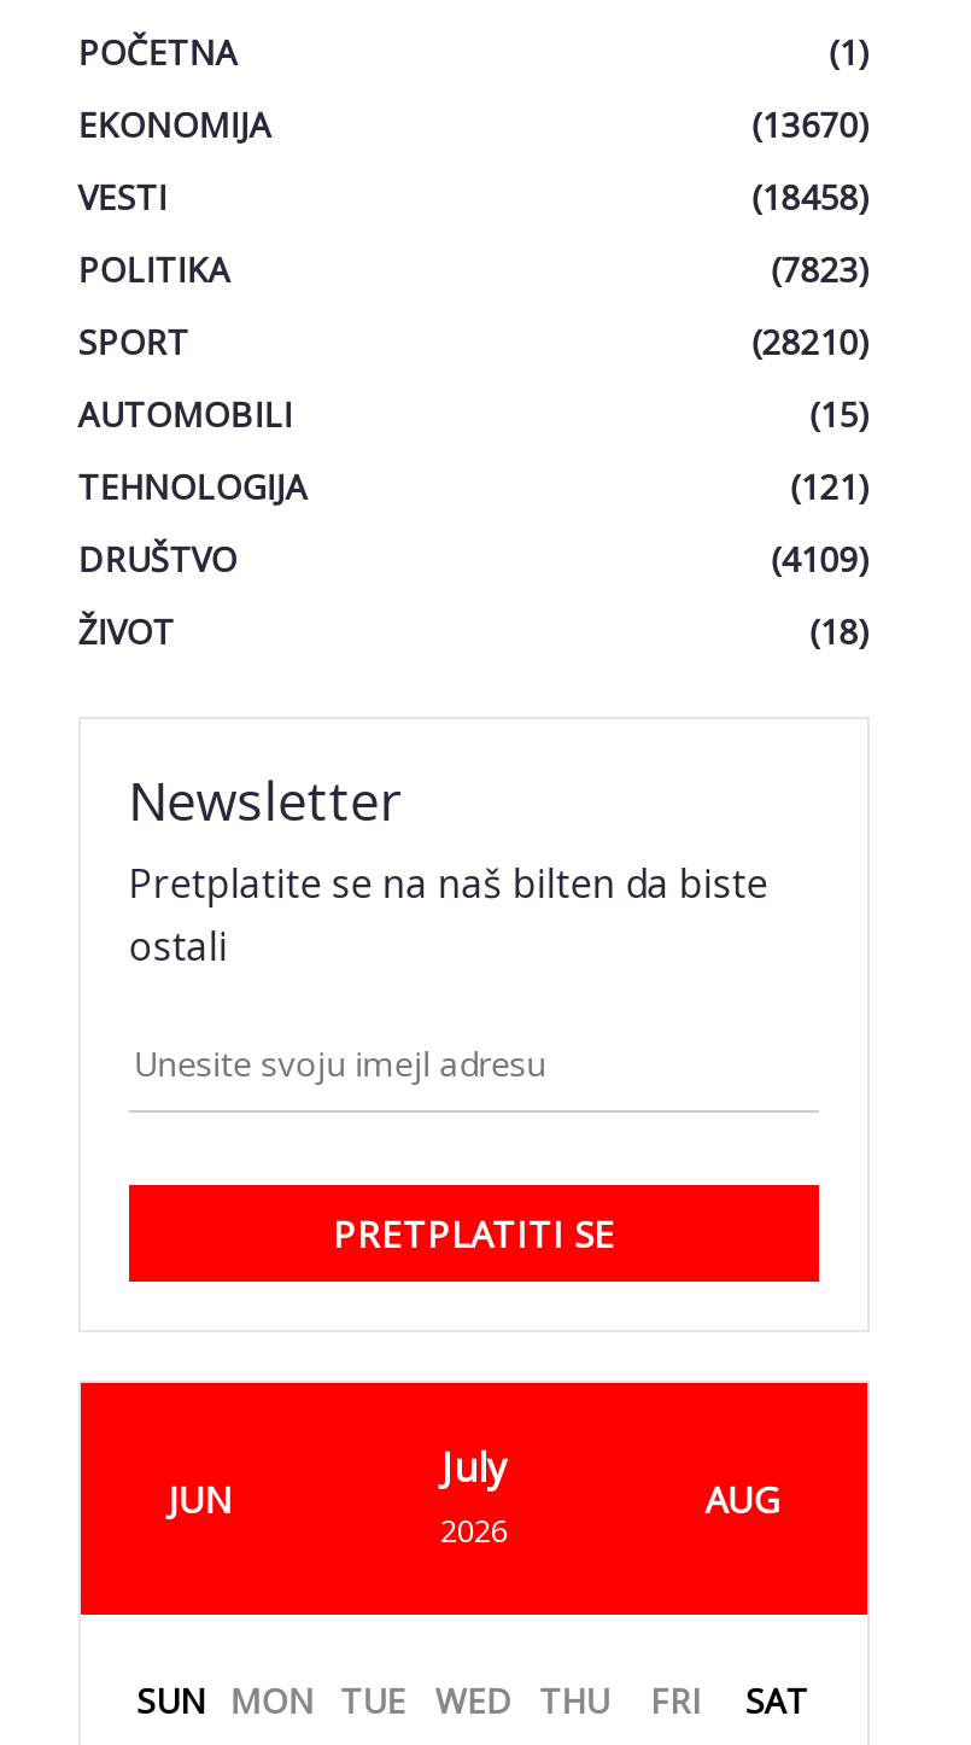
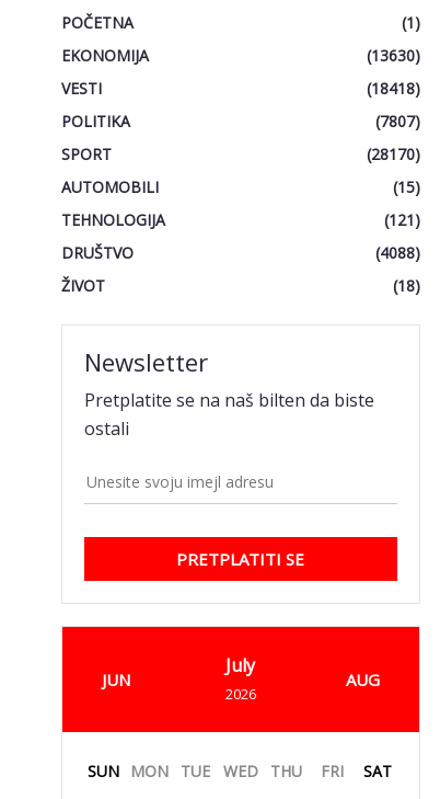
[752,100,870,146] (13670) -> [367,44,421,65] (13630)
[752,173,870,219] (18458) -> [367,77,421,98] (18418)
[771,245,870,291] (7823) -> [376,110,421,131] (7807)
[752,318,870,363] (28210) -> [367,143,421,164] (28170)
[771,535,870,581] (4109) -> [376,242,421,263] (4088)

